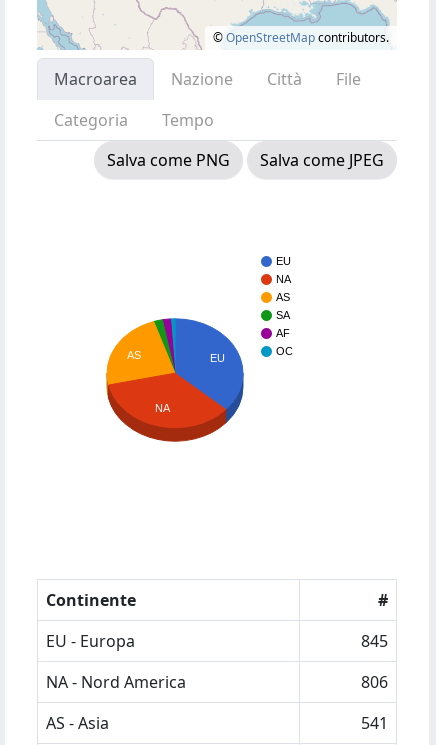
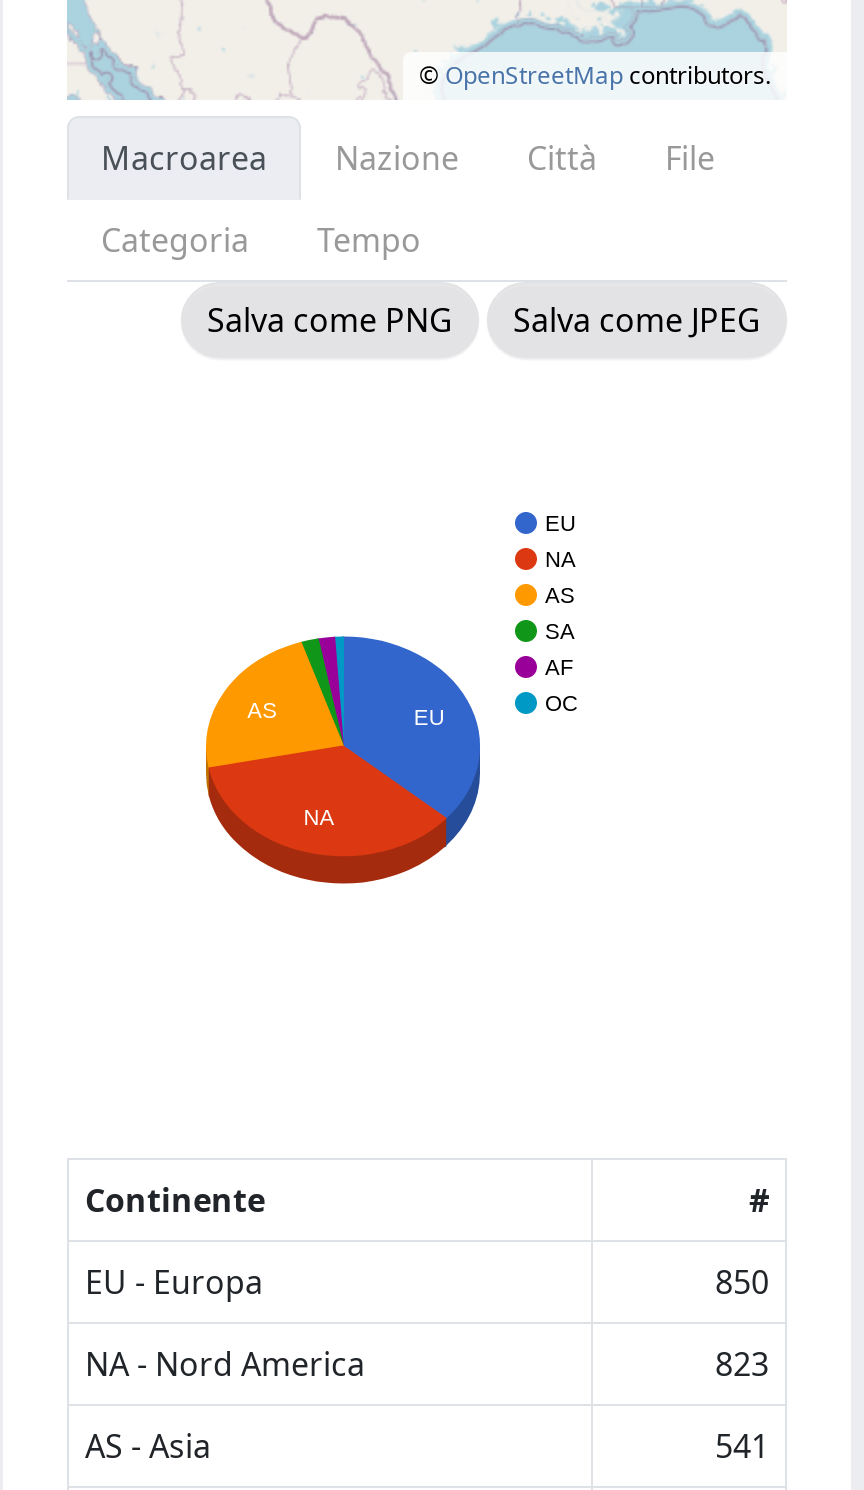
[361,630,388,652] 845 -> [715,1260,769,1304] 850
[361,671,388,693] 806 -> [715,1342,769,1386] 823

